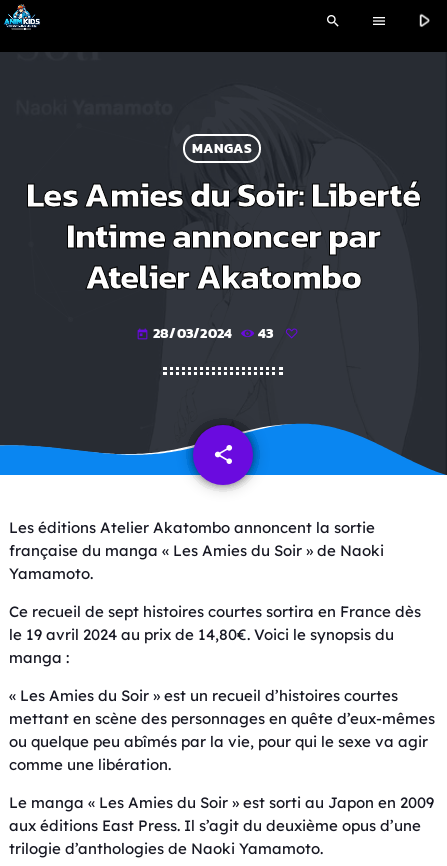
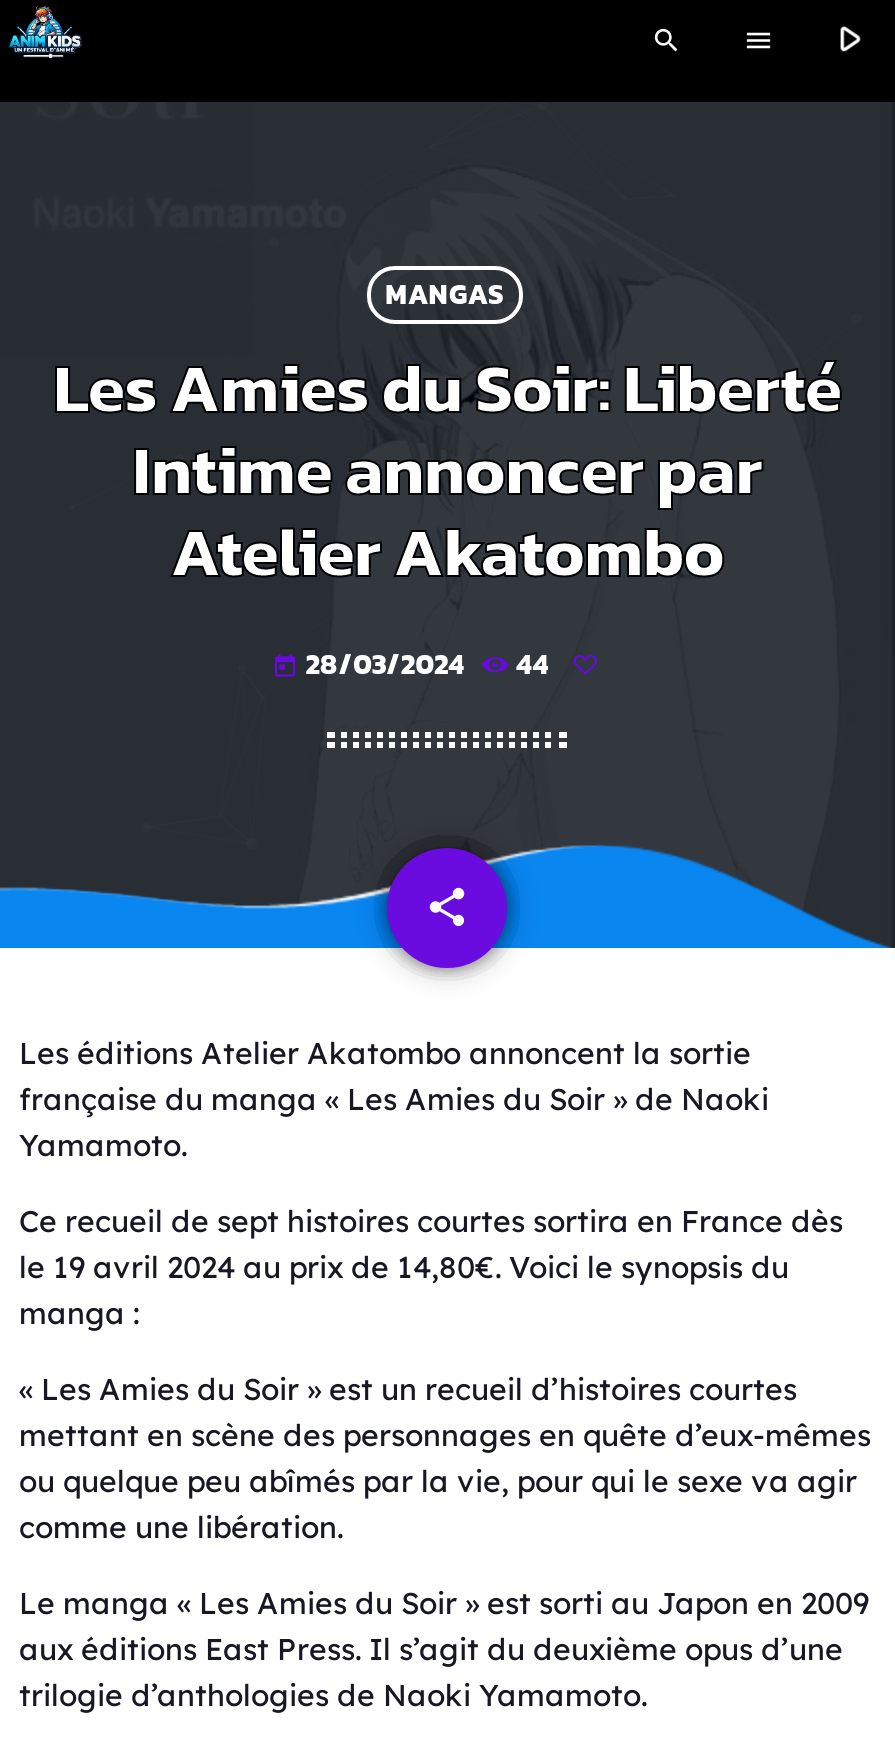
[258,323,277,344] 43 -> [516,644,556,686] 44

